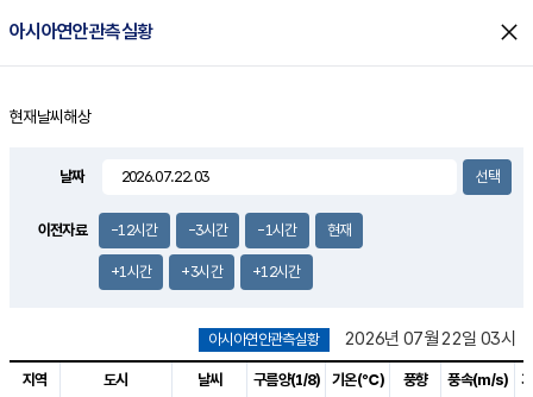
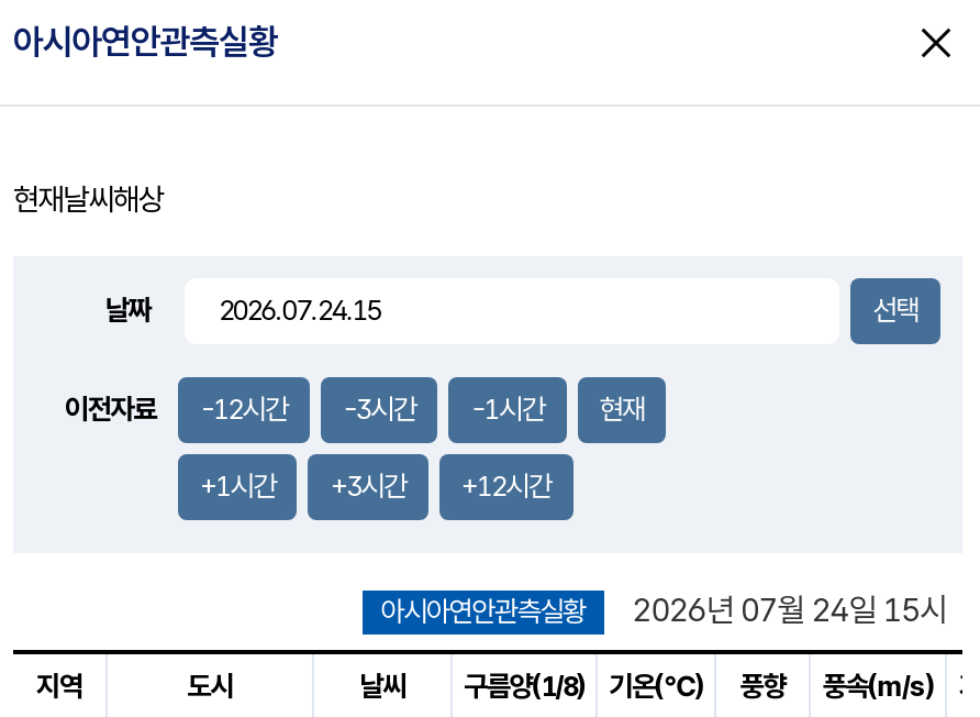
[209,328,515,349] 아시아연안관측실황 2026년 07월 22일 03시 -> [381,591,947,630] 아시아연안관측실황 2026년 07월 24일 15시

